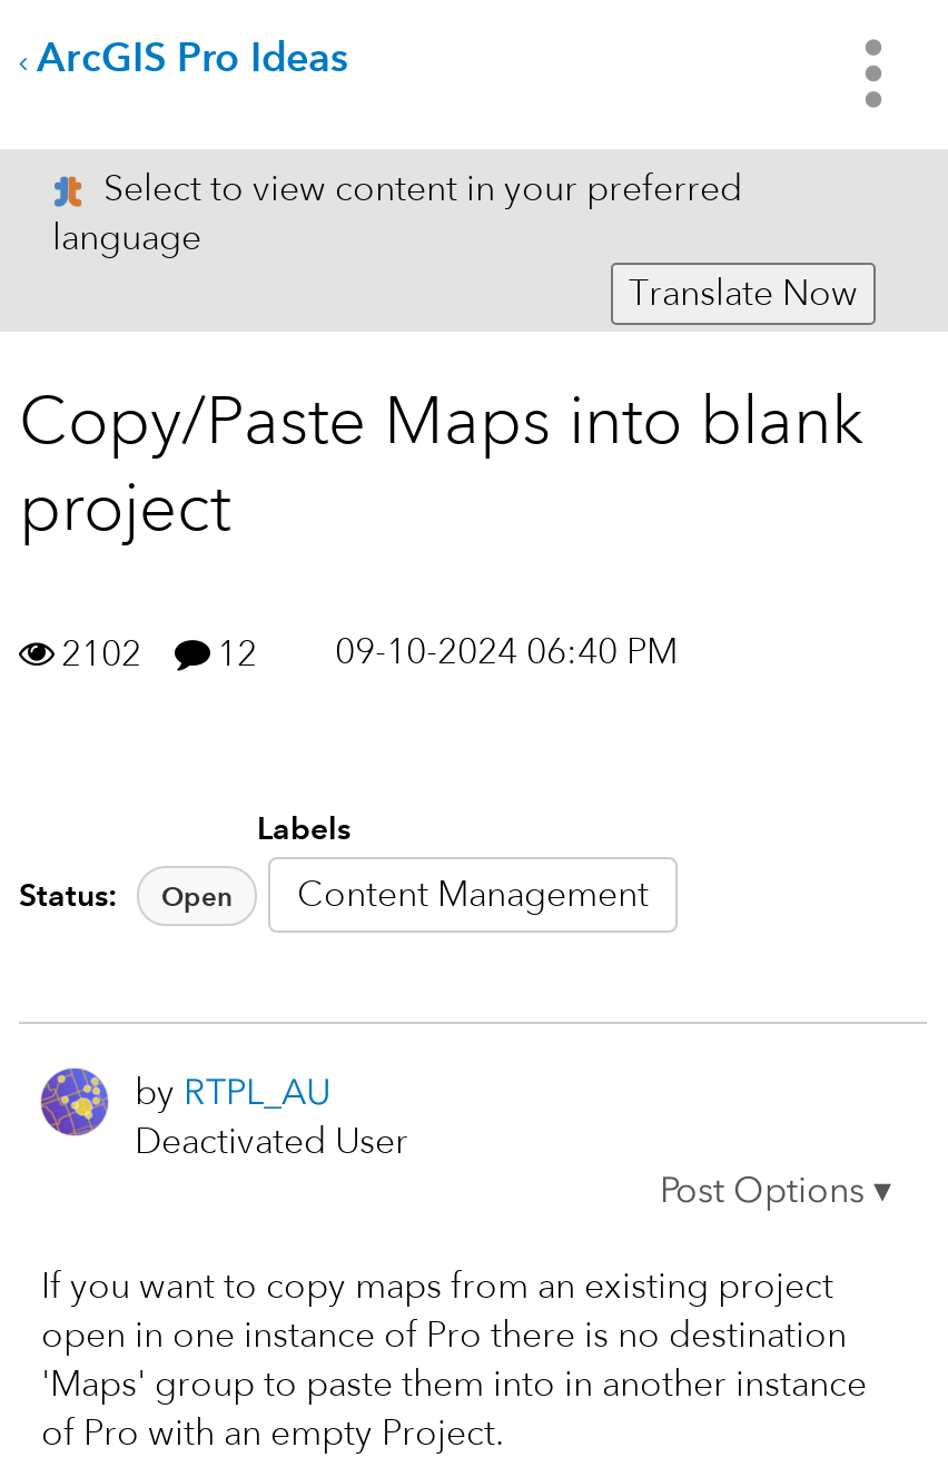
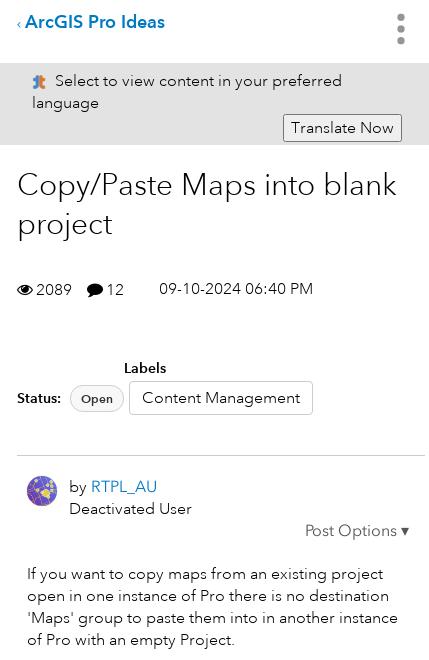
[61,630,678,677] 2102 12 09-10-2024 06:40 PM -> [36,279,313,300] 2089 12 09-10-2024 06:40 PM

